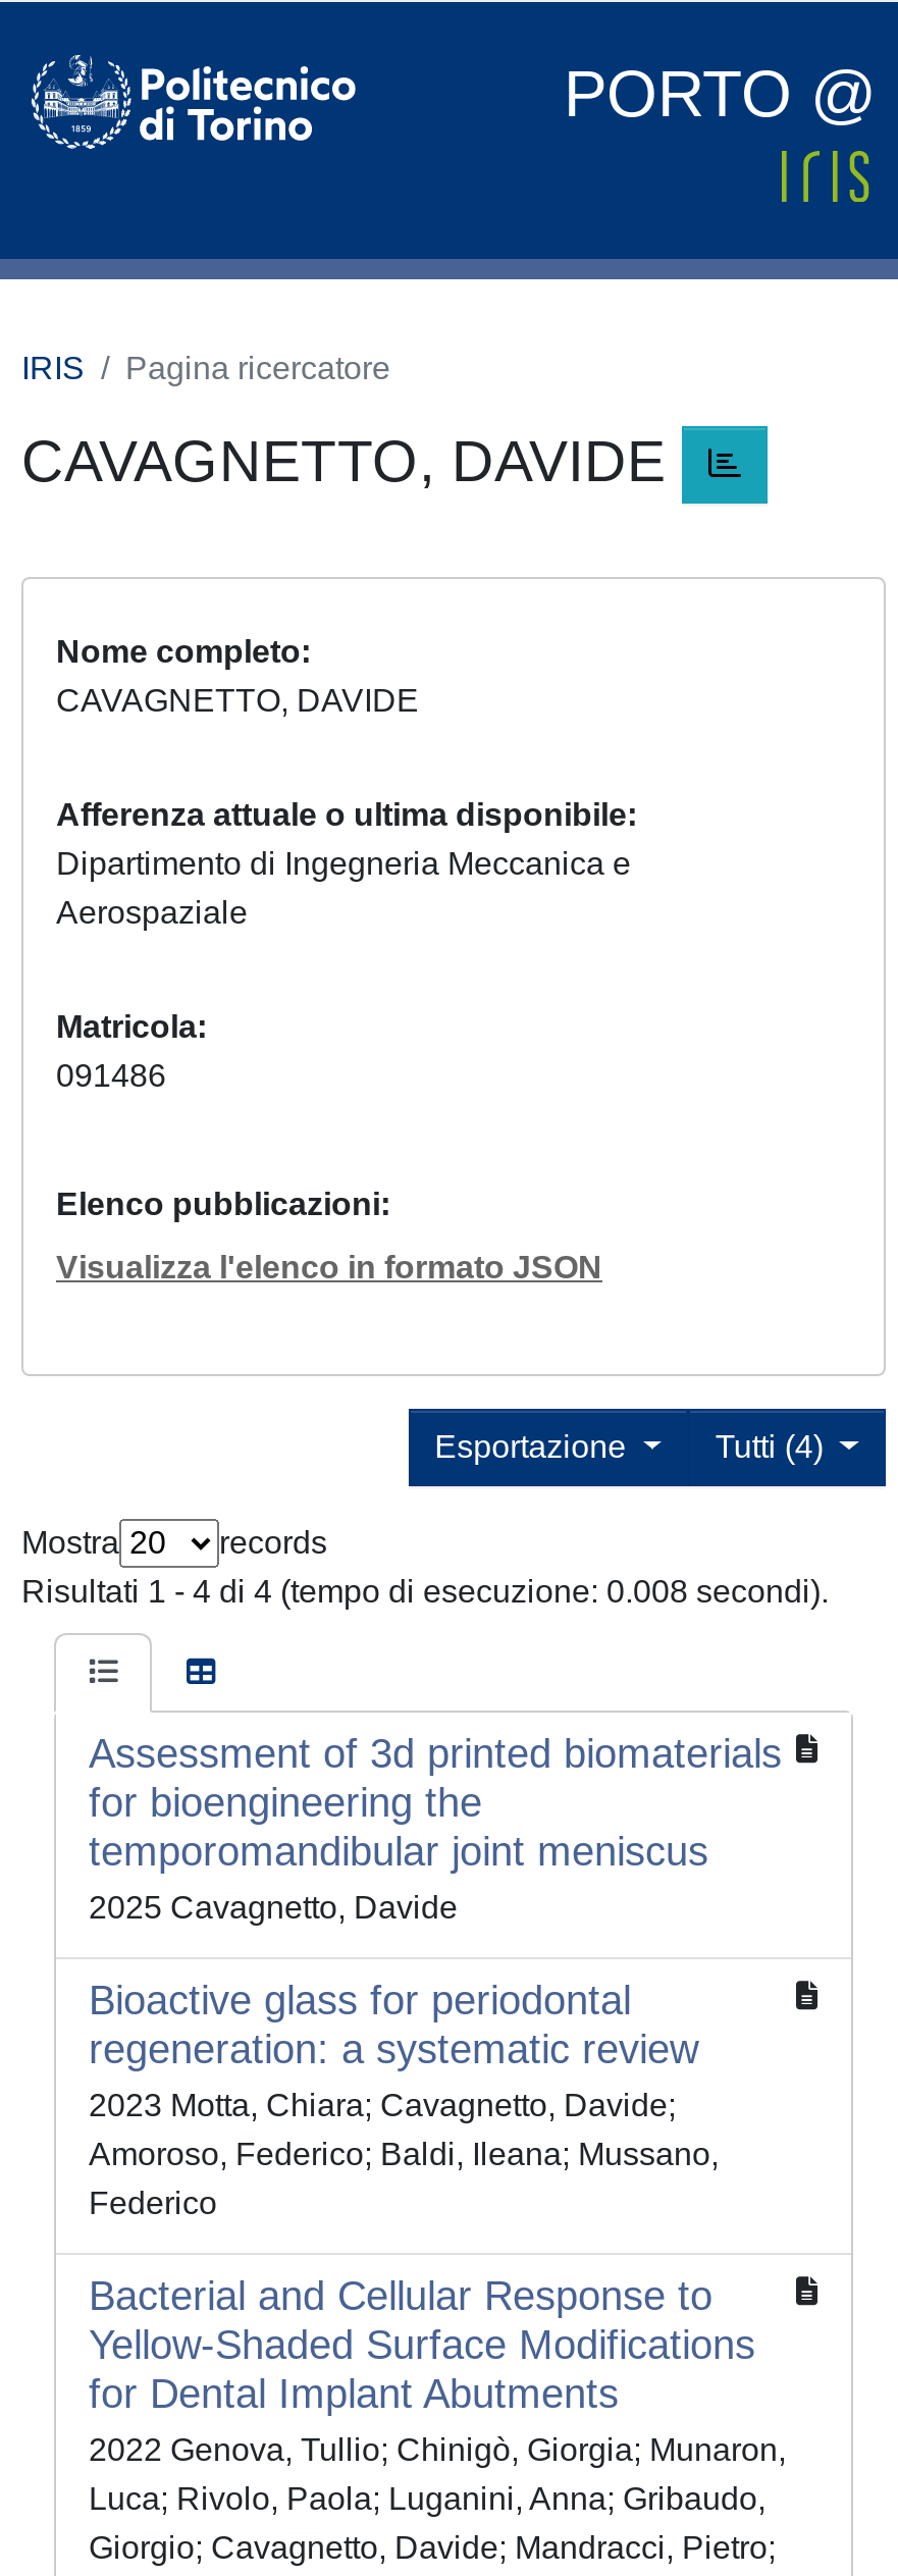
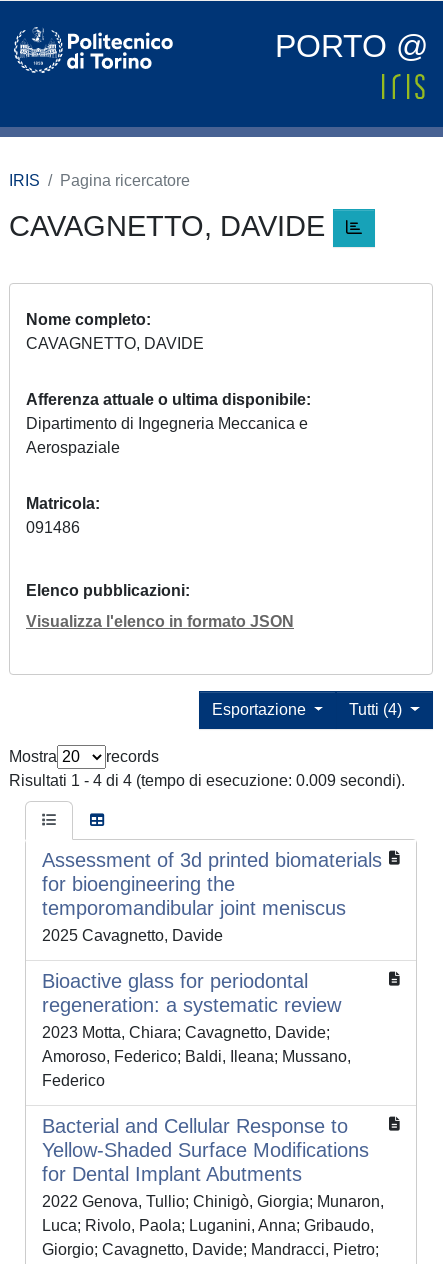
[21,1575,829,1609] Risultati 1 - 4 di 4 (tempo di esecuzione: 0.008 secondi). -> [9,772,405,789] Risultati 1 - 4 di 4 (tempo di esecuzione: 0.009 secondi).

